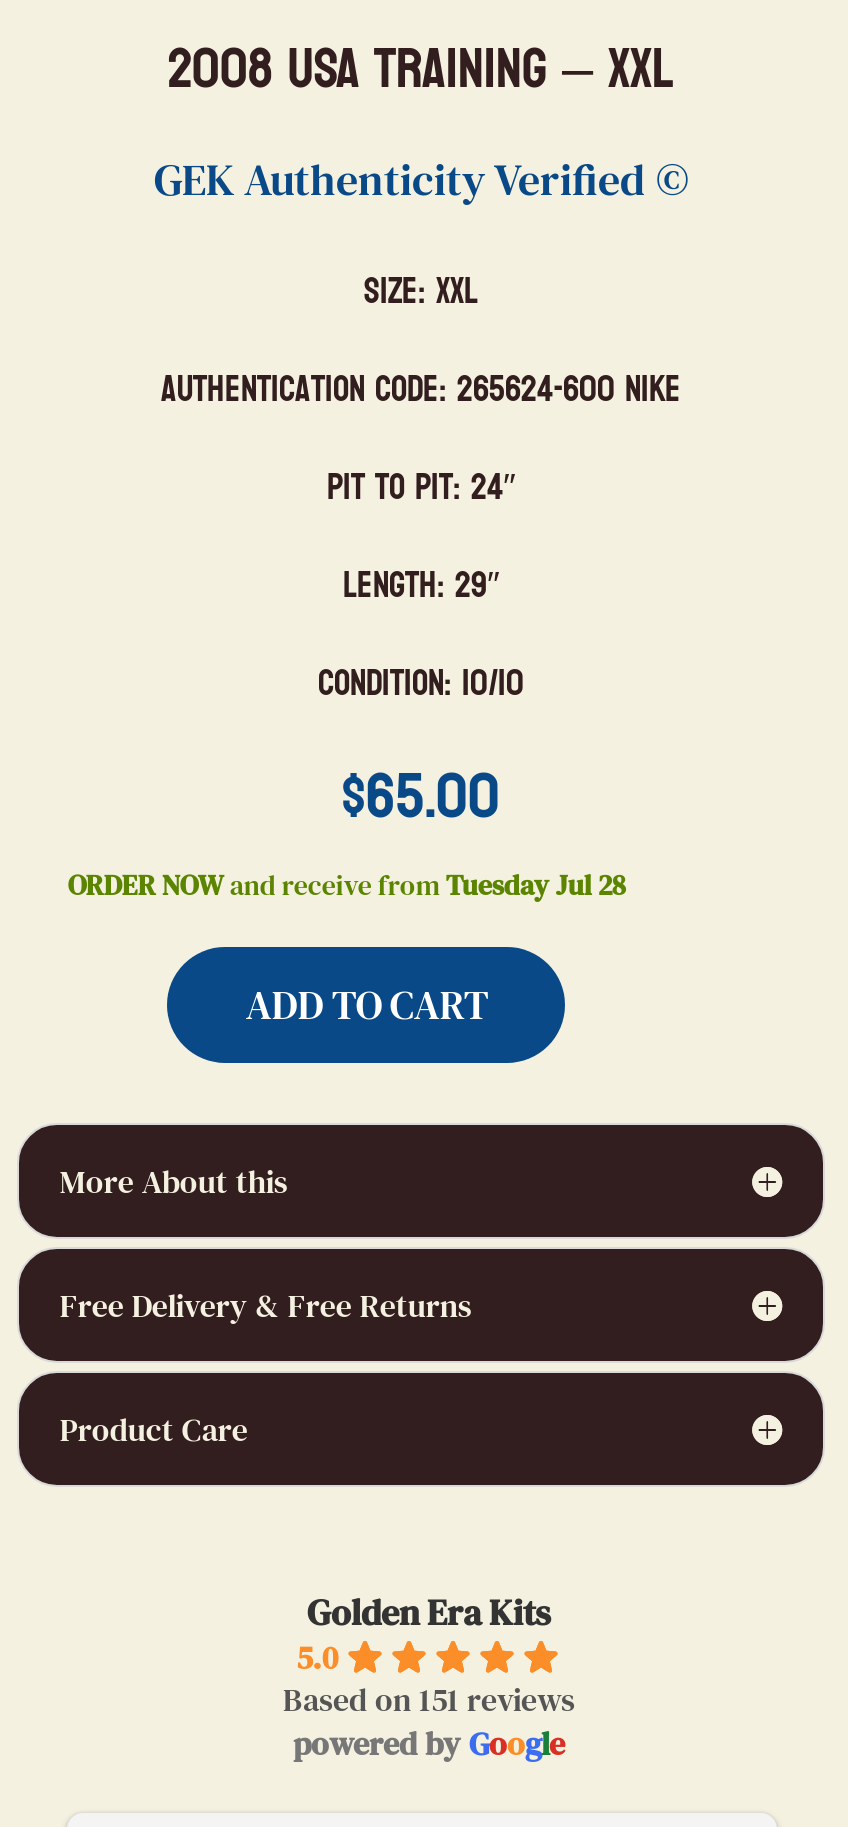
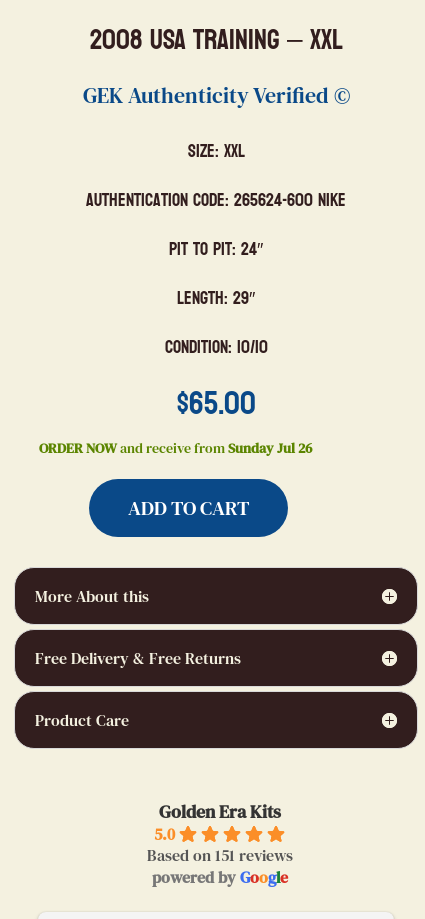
[68,865,626,905] ORDER NOW and receive from Tuesday Jul 28 -> [39,438,312,458] ORDER NOW and receive from Sunday Jul 26

